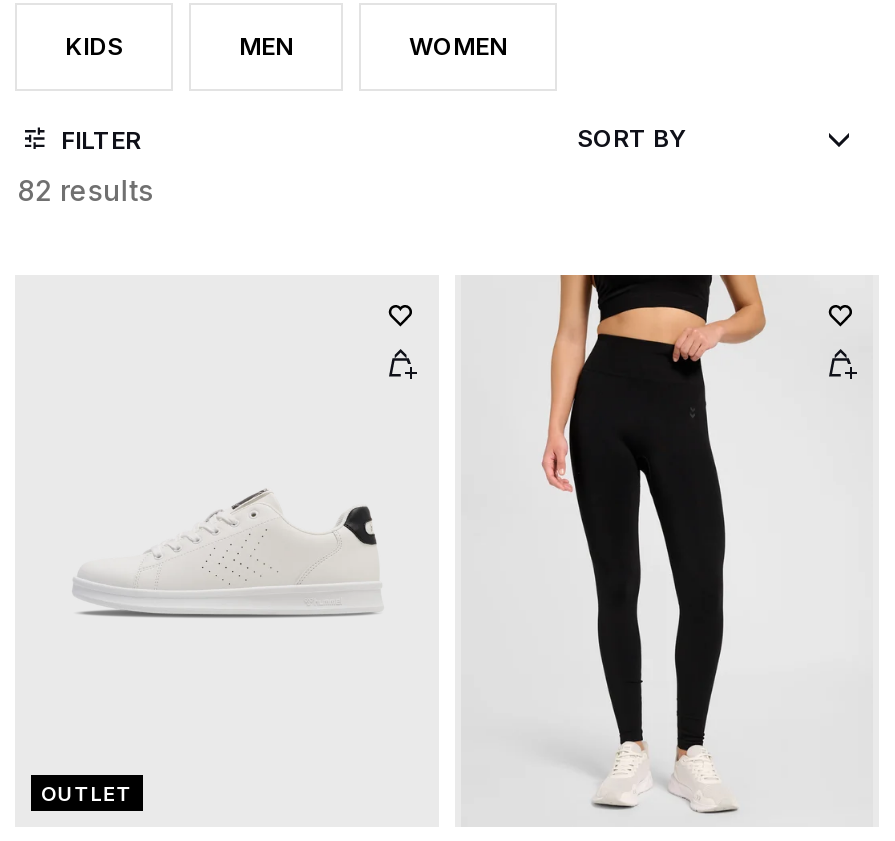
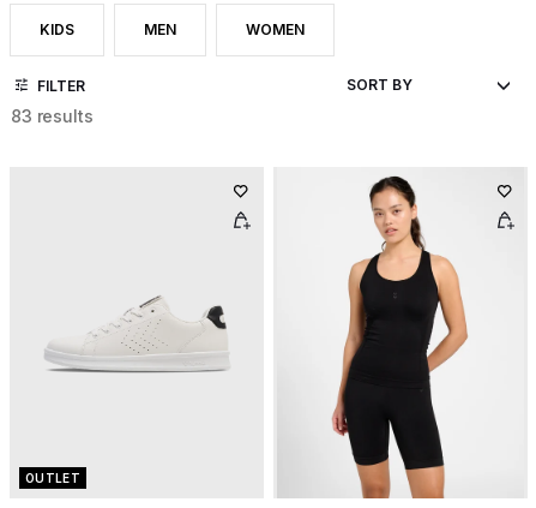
[17,173,154,207] 82 results -> [11,106,93,126] 83 results
[539,273,777,827] [image] -> [325,167,469,500] [image]

